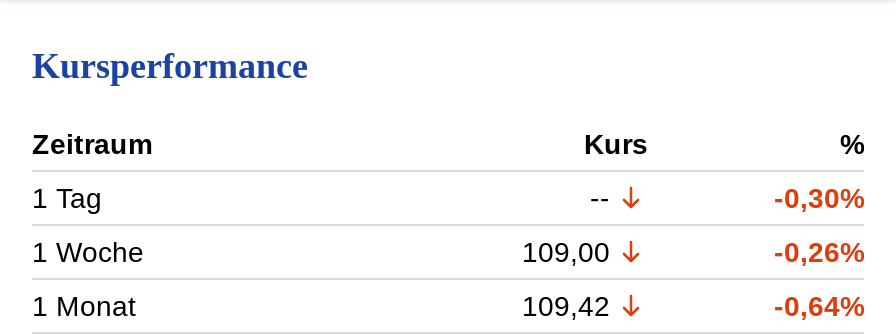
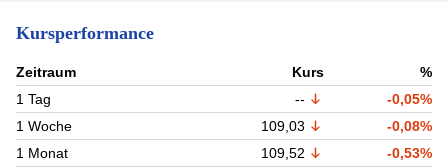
[774,181,864,213] -0,30% -> [387,91,432,107] -0,05%
[522,235,610,267] 109,00 -> [261,118,305,134] 109,03
[774,235,864,267] -0,26% -> [387,118,432,134] -0,08%
[522,289,610,321] 109,42 -> [261,145,305,161] 109,52
[774,289,864,321] -0,64% -> [387,145,432,161] -0,53%

